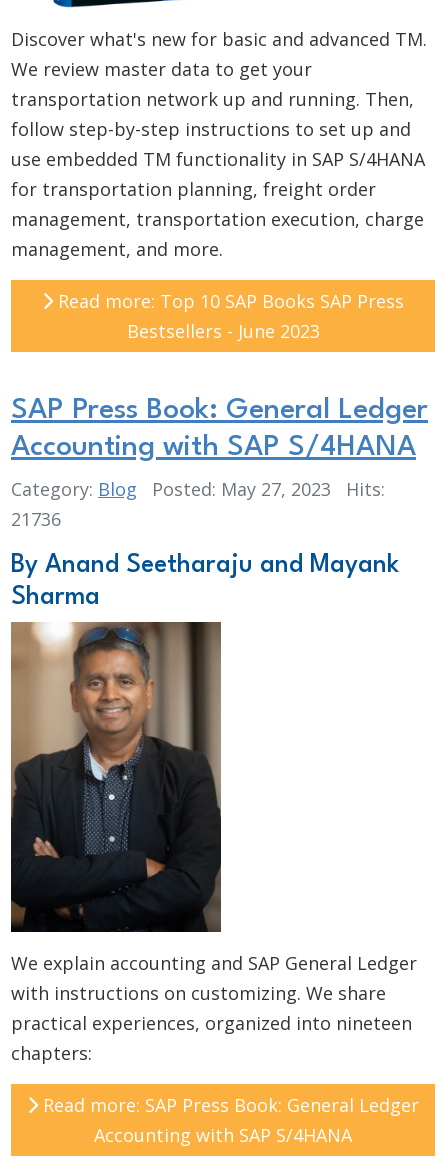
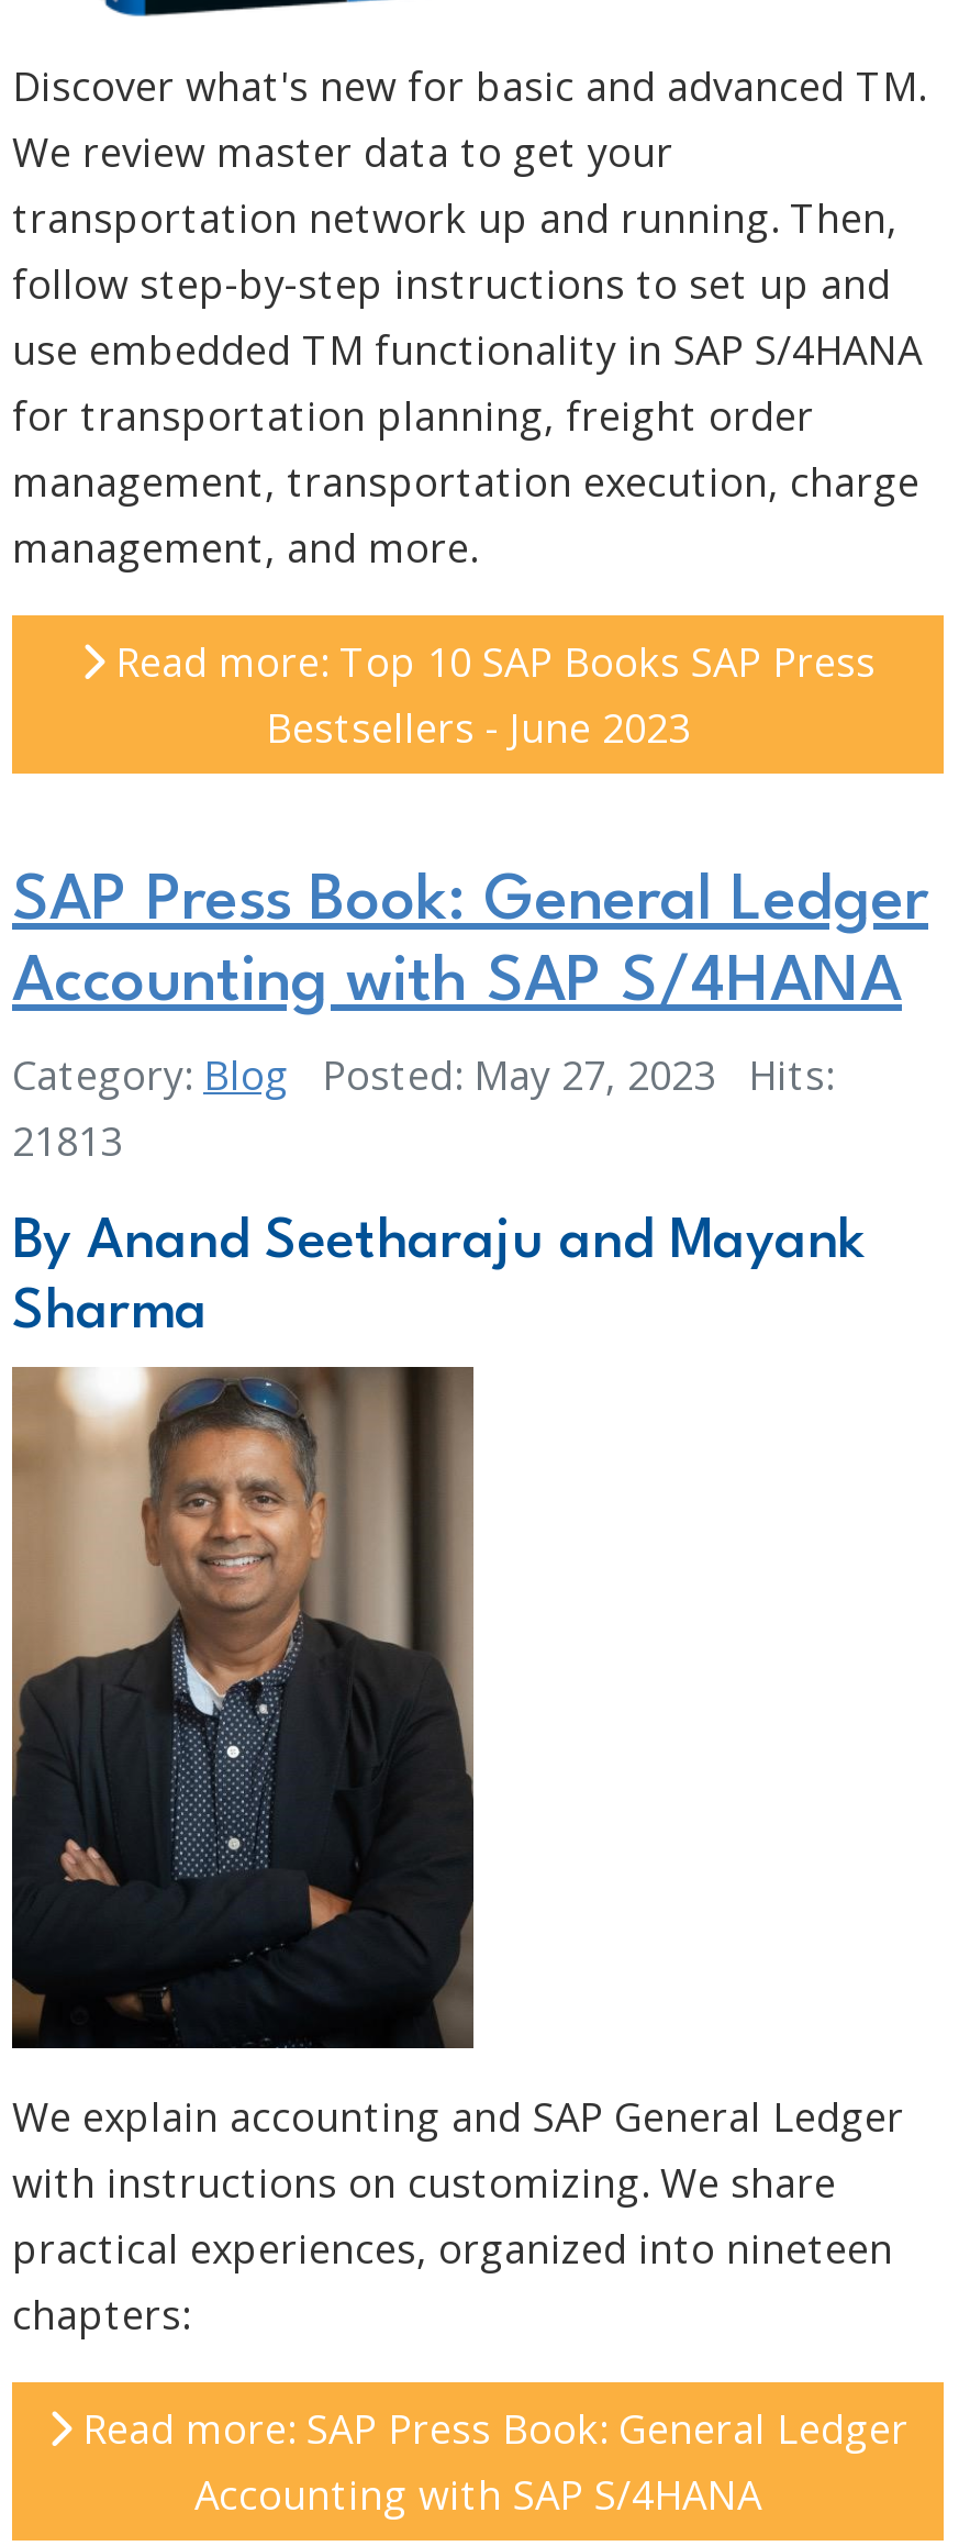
[11,507,61,531] 21736 -> [12,1114,122,1167] 21813

